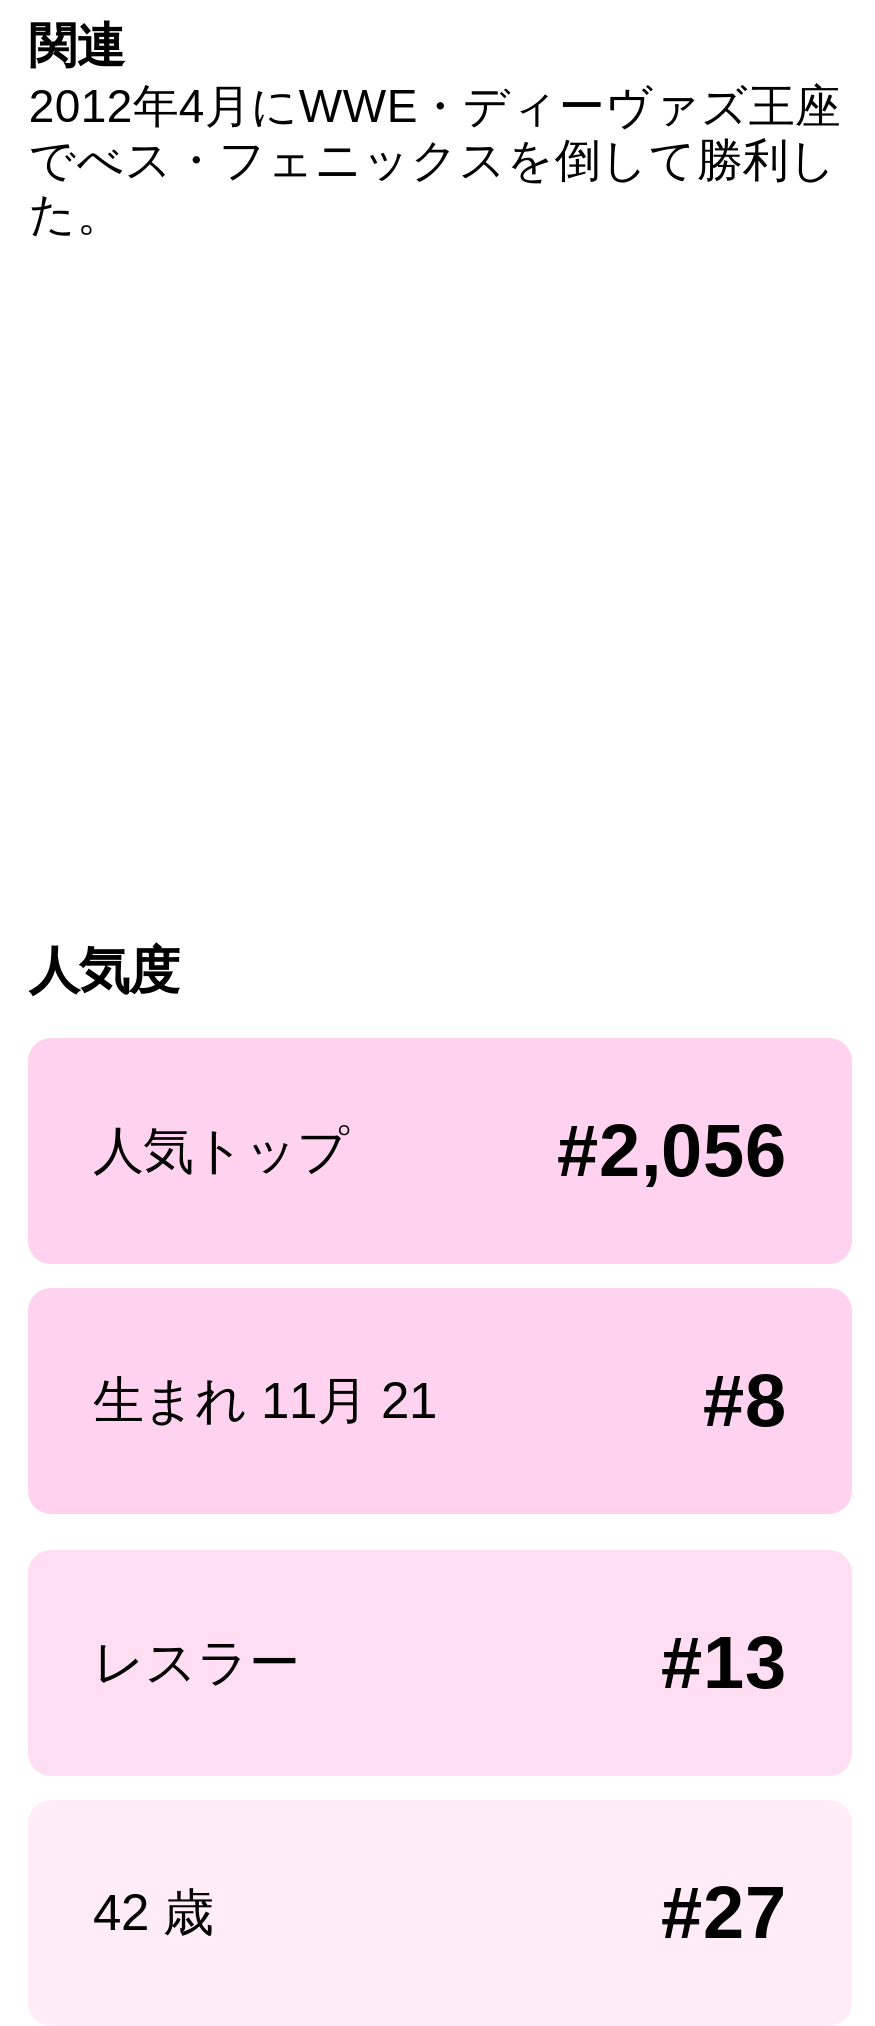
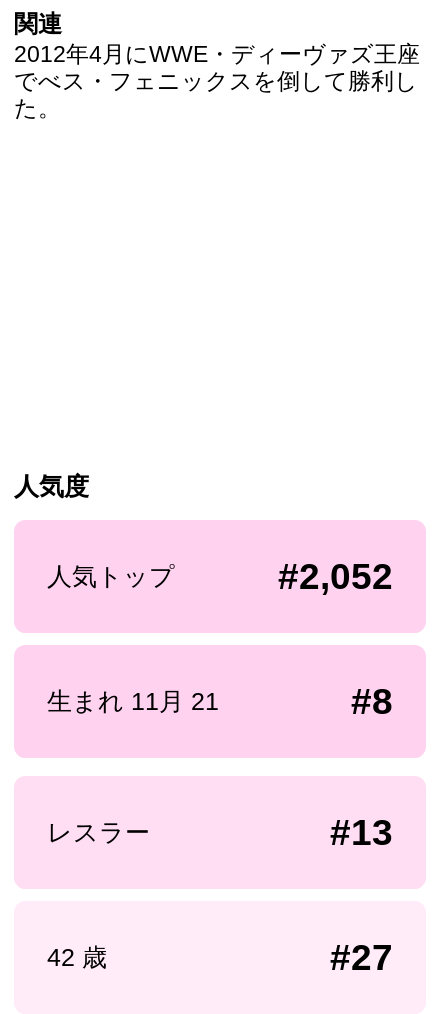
[557,1111,787,1193] #2,056 -> [278,556,393,597] #2,052

